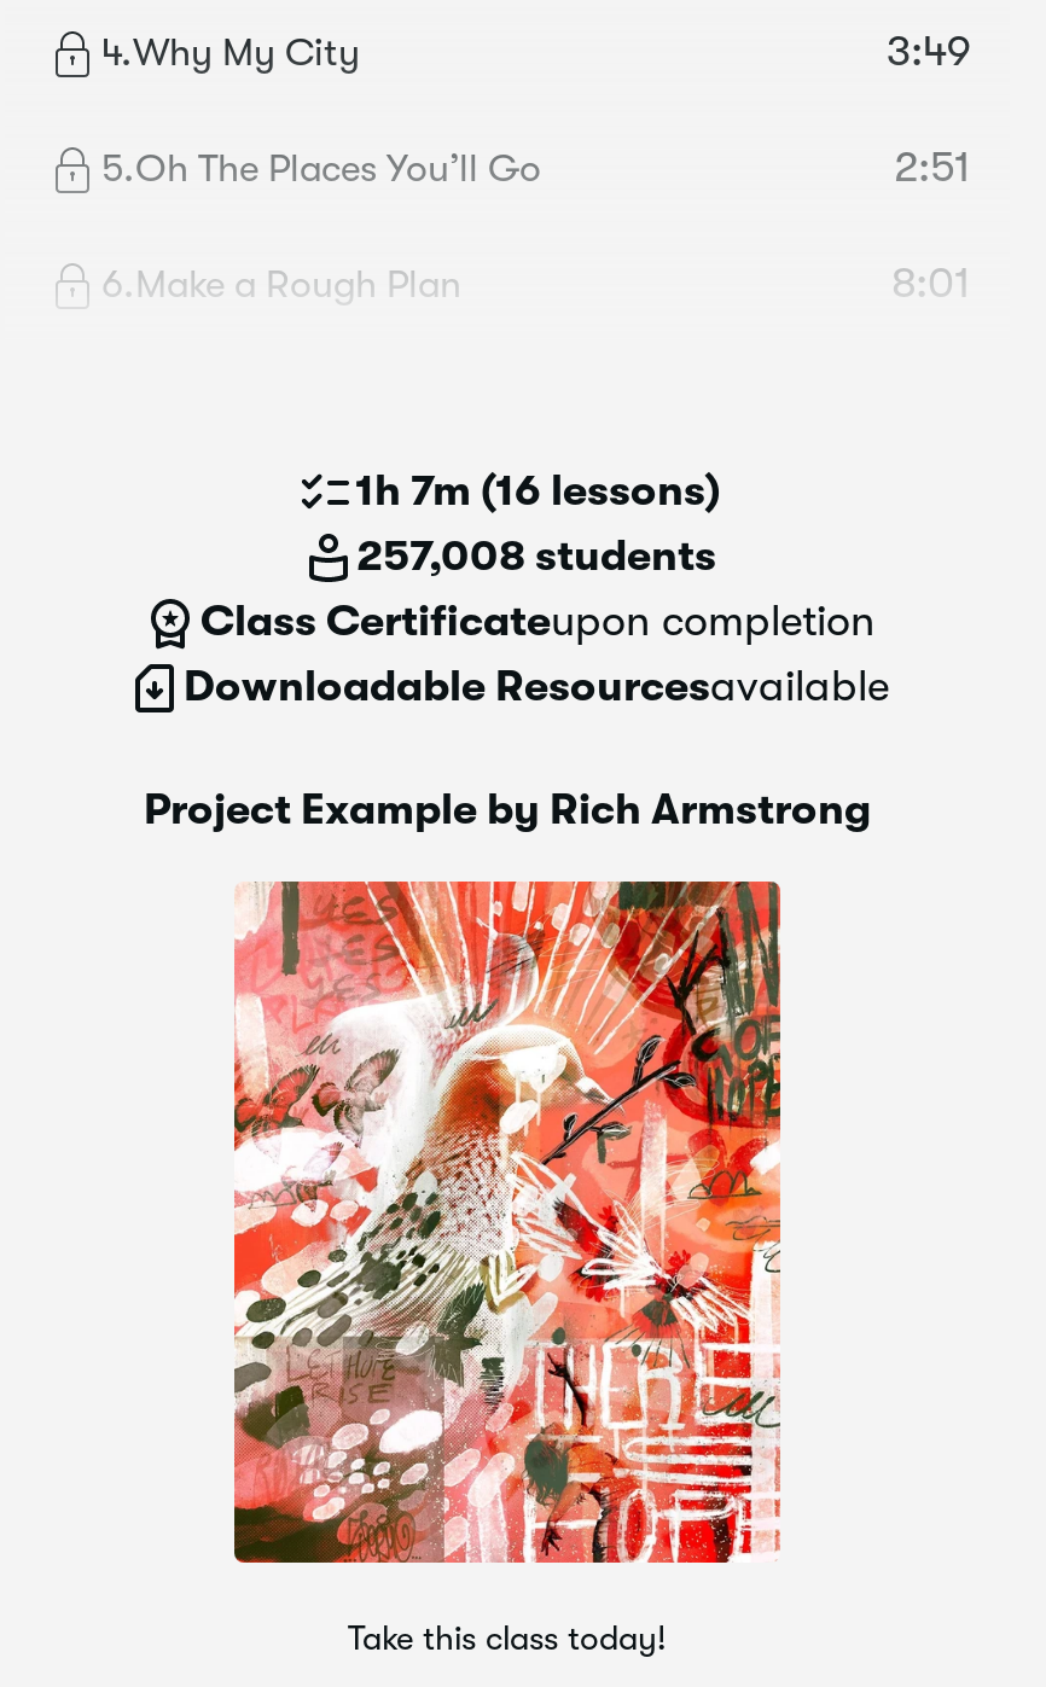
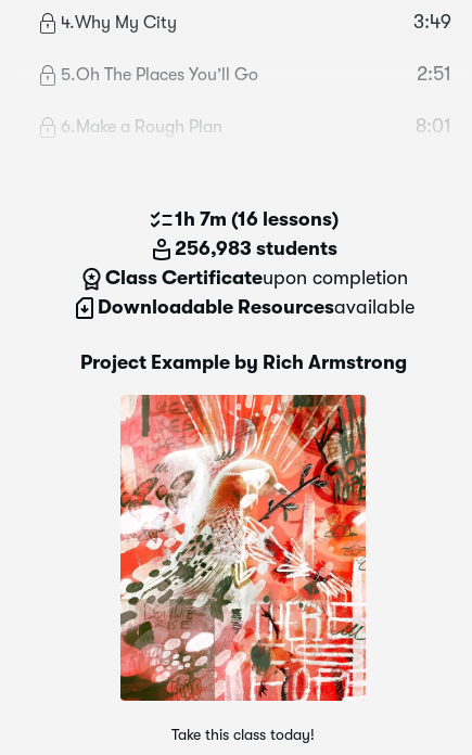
[356,531,716,580] 257,008 students -> [175,238,337,259] 256,983 students

